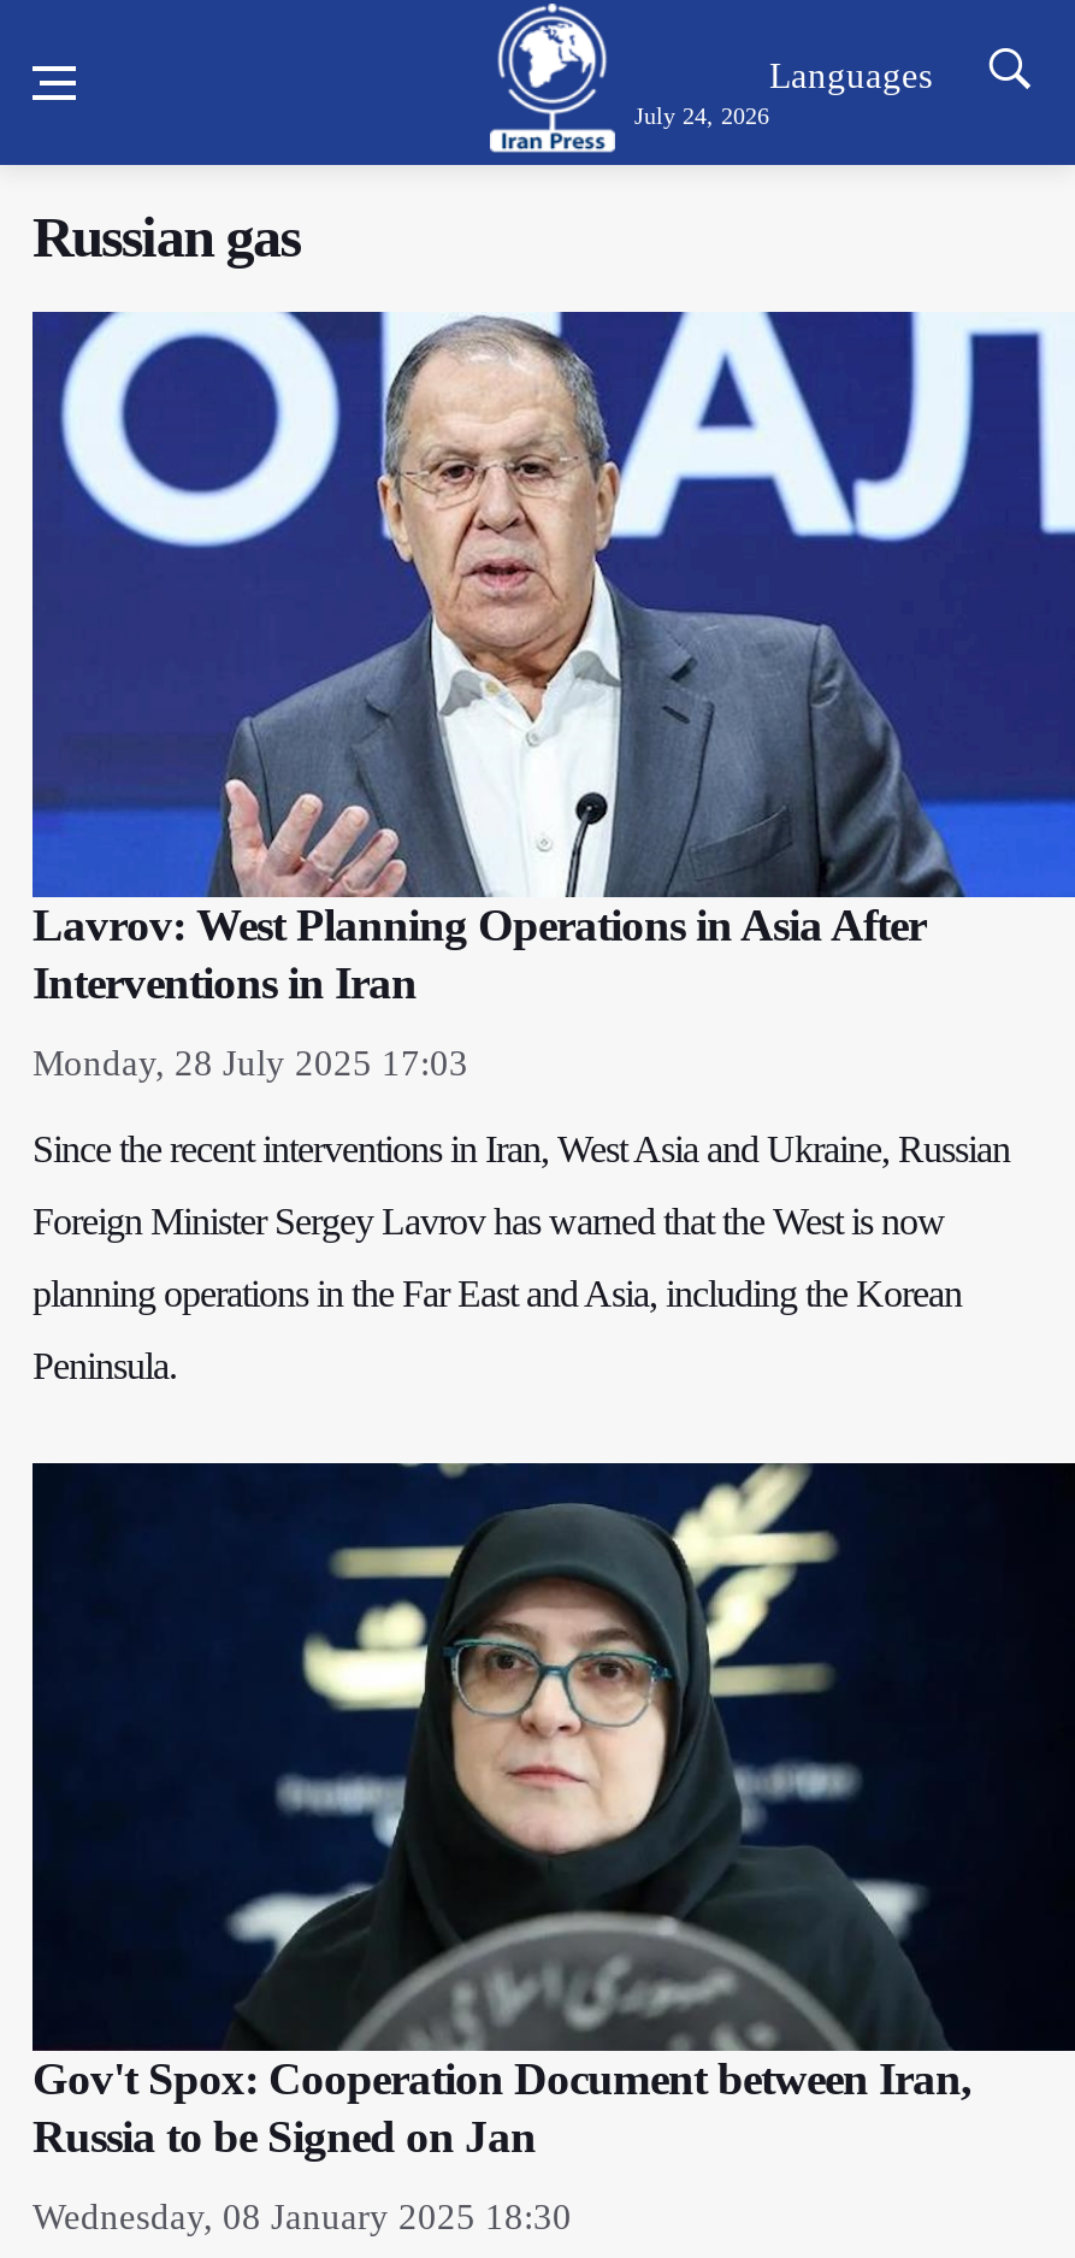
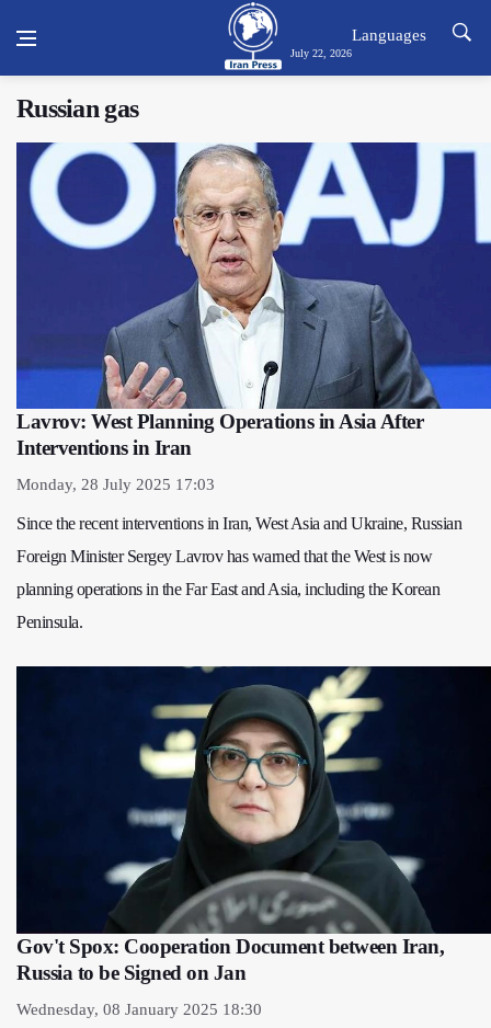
[634,102,769,129] July 24, 2026 -> [290,47,352,59] July 22, 2026

